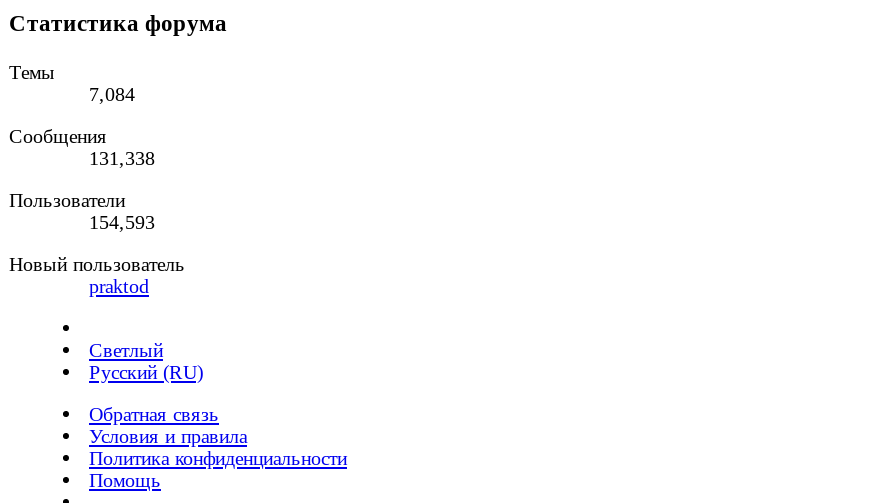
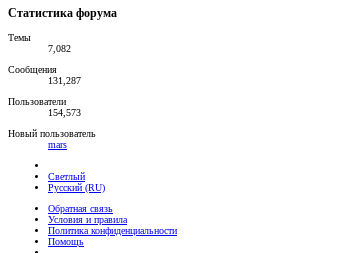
[89,83,135,105] 7,084 -> [48,43,71,54] 7,082
[89,147,155,169] 131,338 -> [48,75,81,86] 131,287
[89,211,155,233] 154,593 -> [48,107,81,118] 154,573
[89,275,149,297] praktod -> [48,139,67,150] mars

